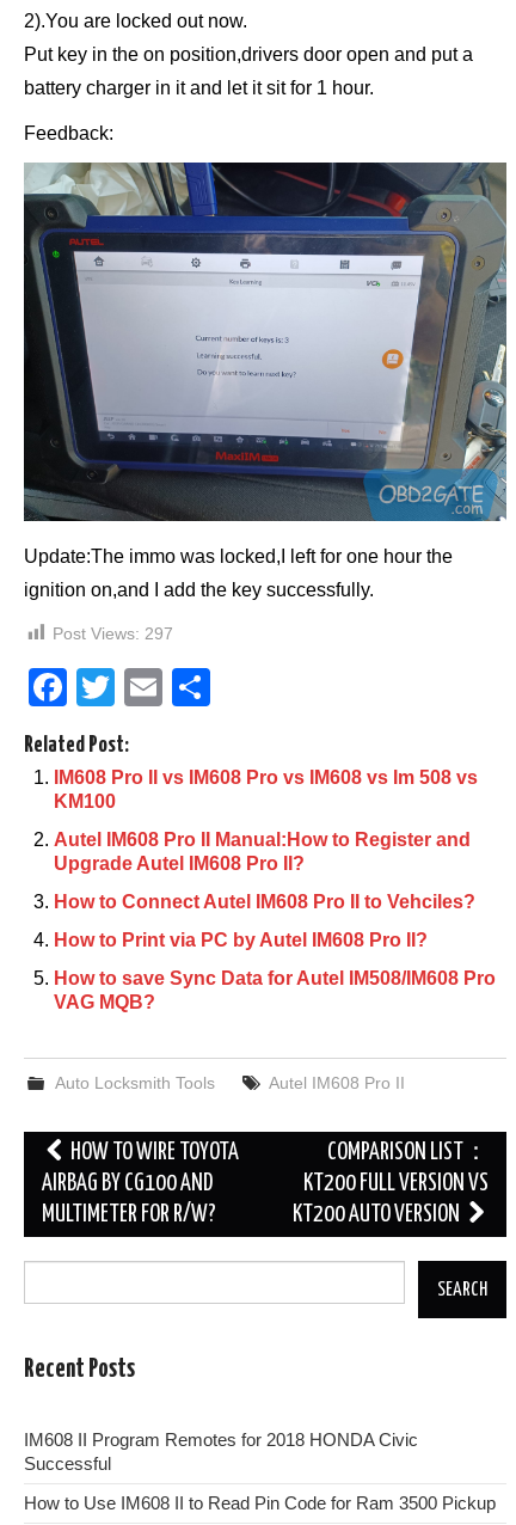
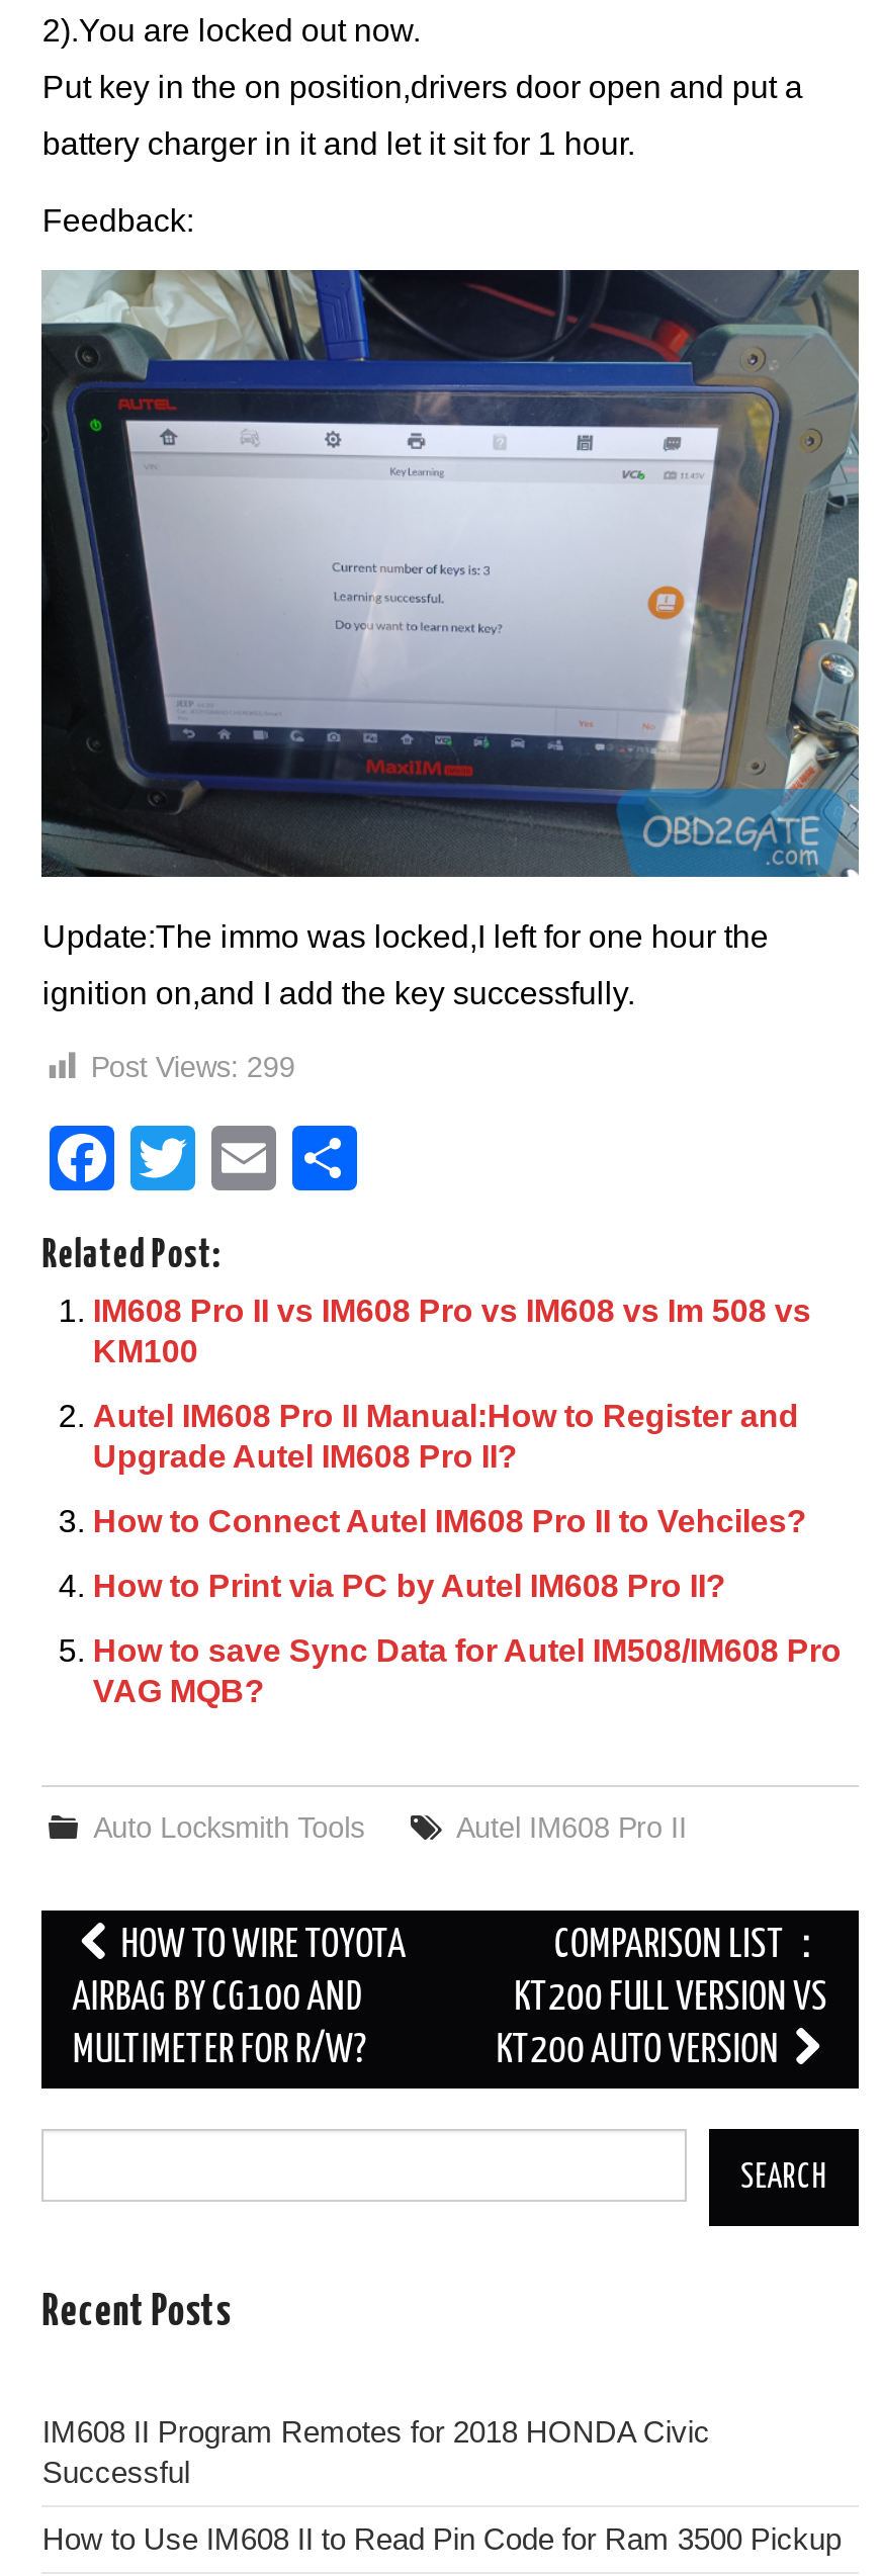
[53,623,174,642] Post Views: 297 -> [91,1050,295,1082] Post Views: 299

